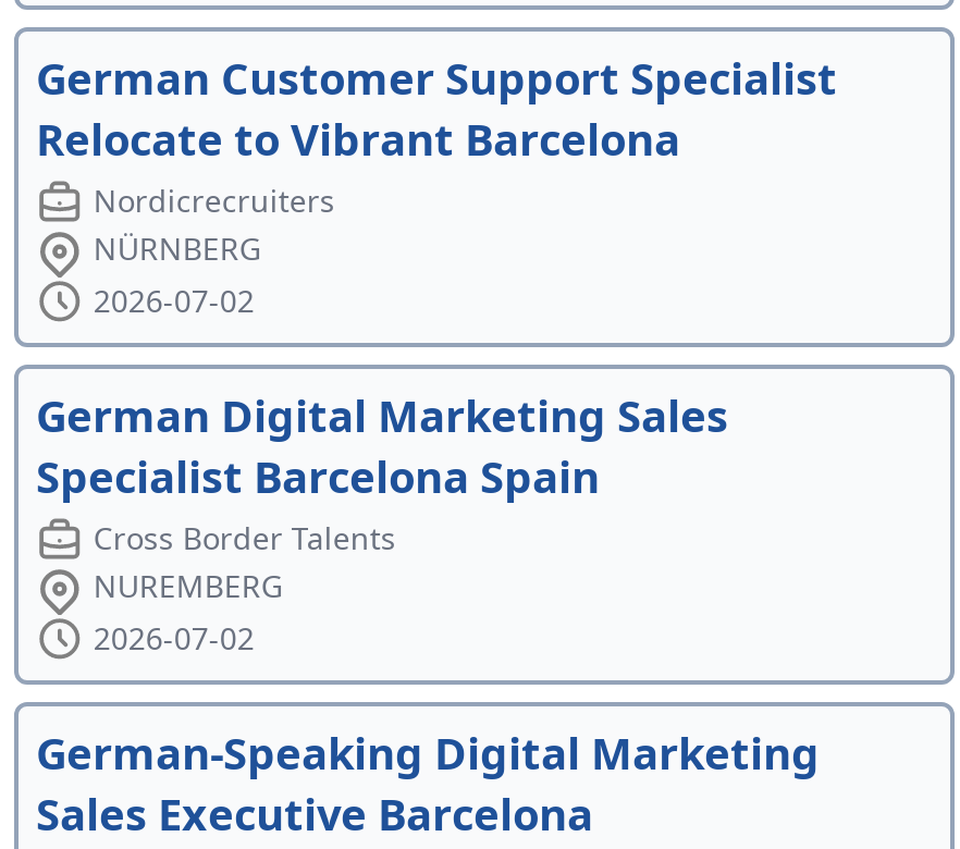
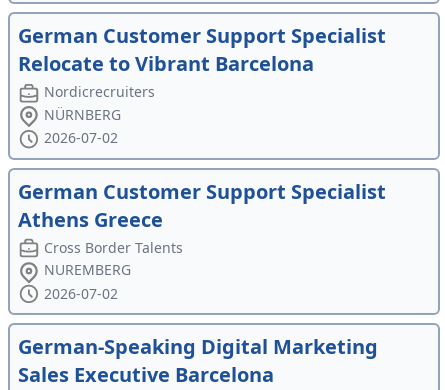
[36,387,728,507] German Digital Marketing Sales | Specialist Barcelona Spain -> [18,178,386,233] German Customer Support Specialist | Athens Greece

